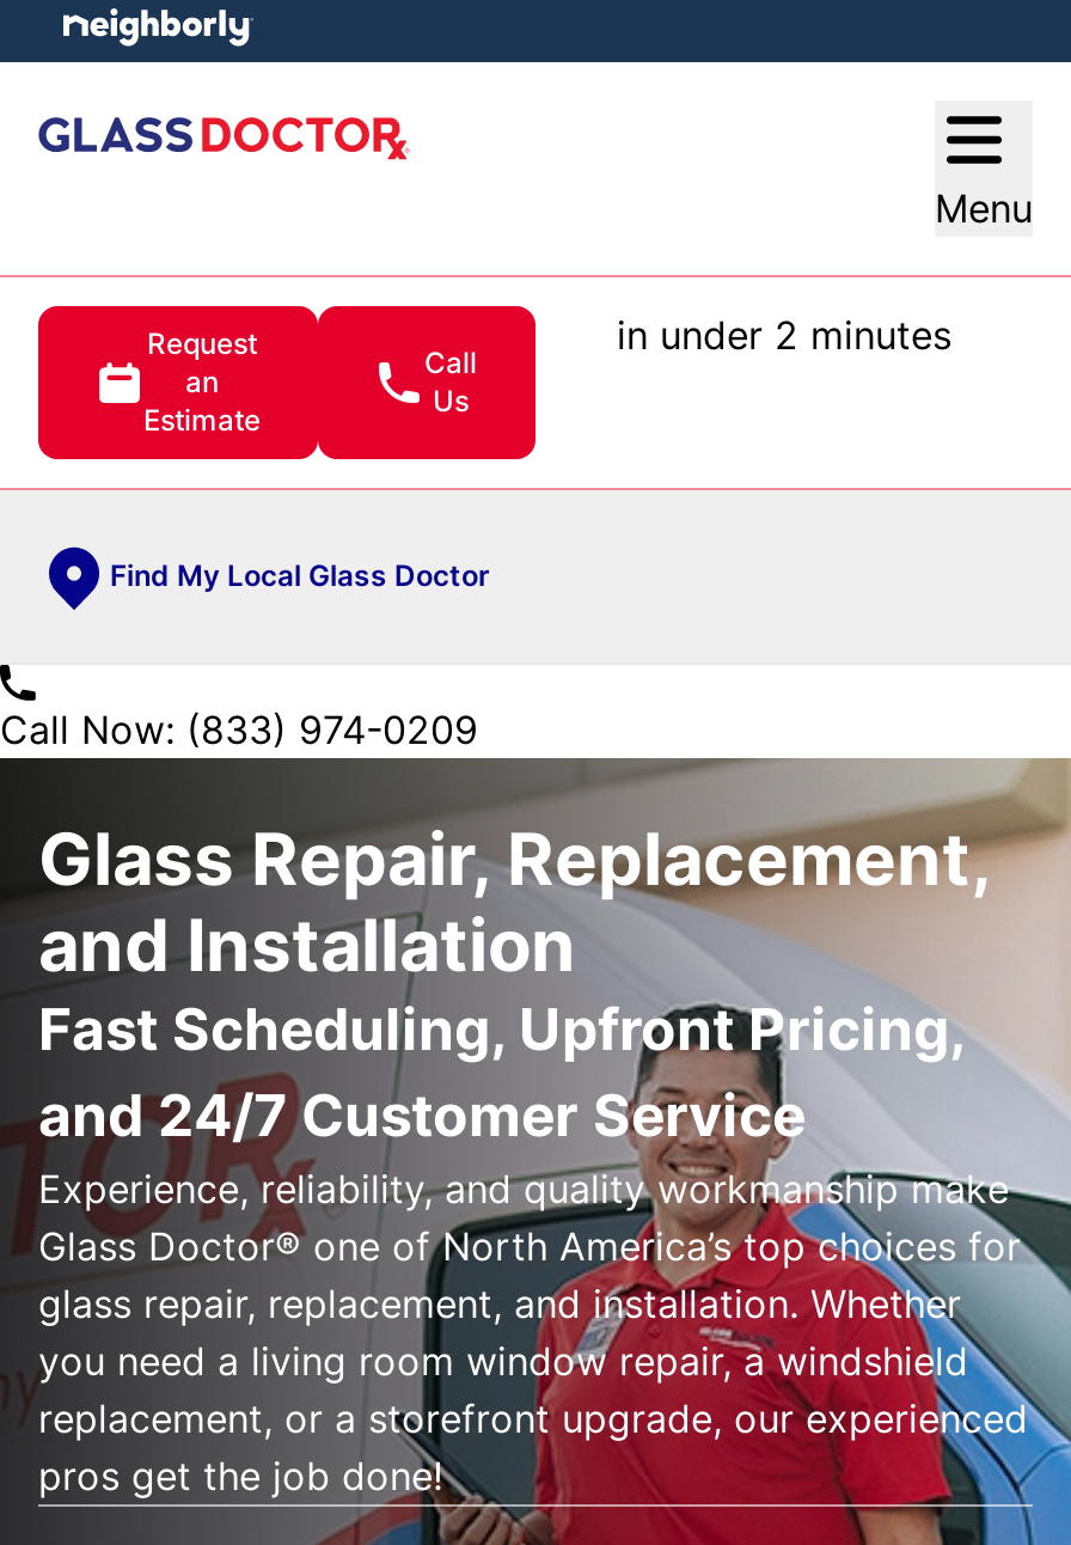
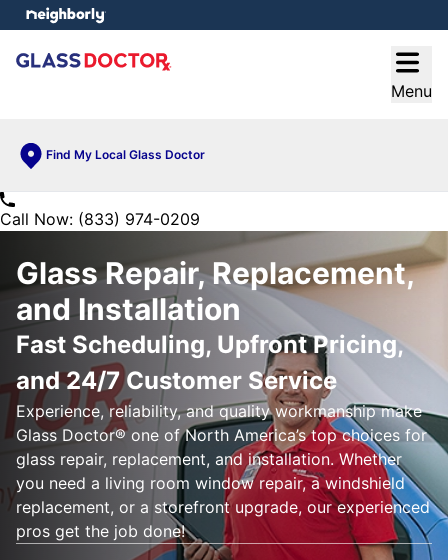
[36,304,538,462] [image] | Request | an | Estimate -> none
[617,311,951,359] in under 2 minutes -> none
[424,344,477,419] Call | Us -> none

